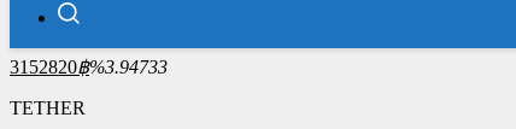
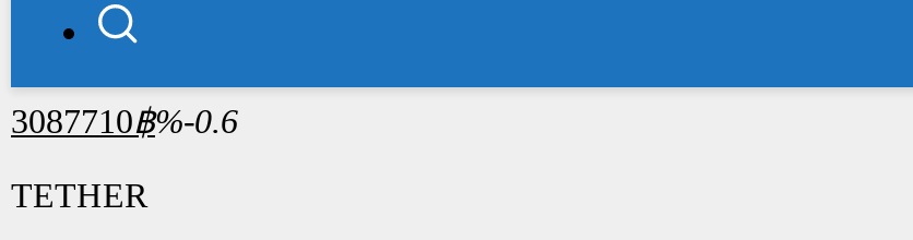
[10,57,168,77] 3152820฿%3.94733 -> [11,103,238,140] 3087710฿%-0.6

